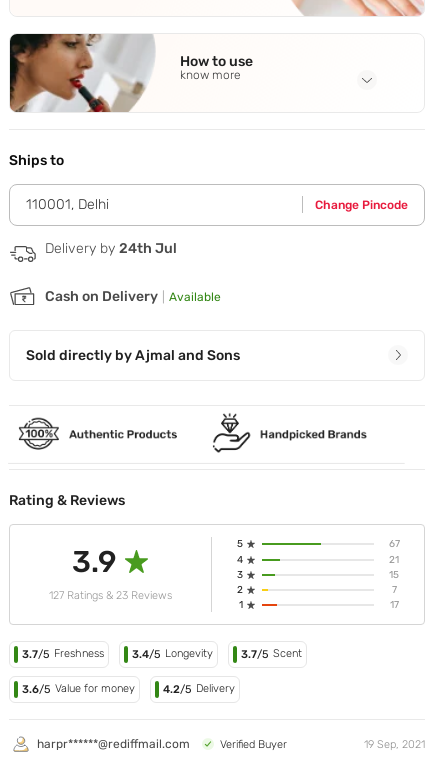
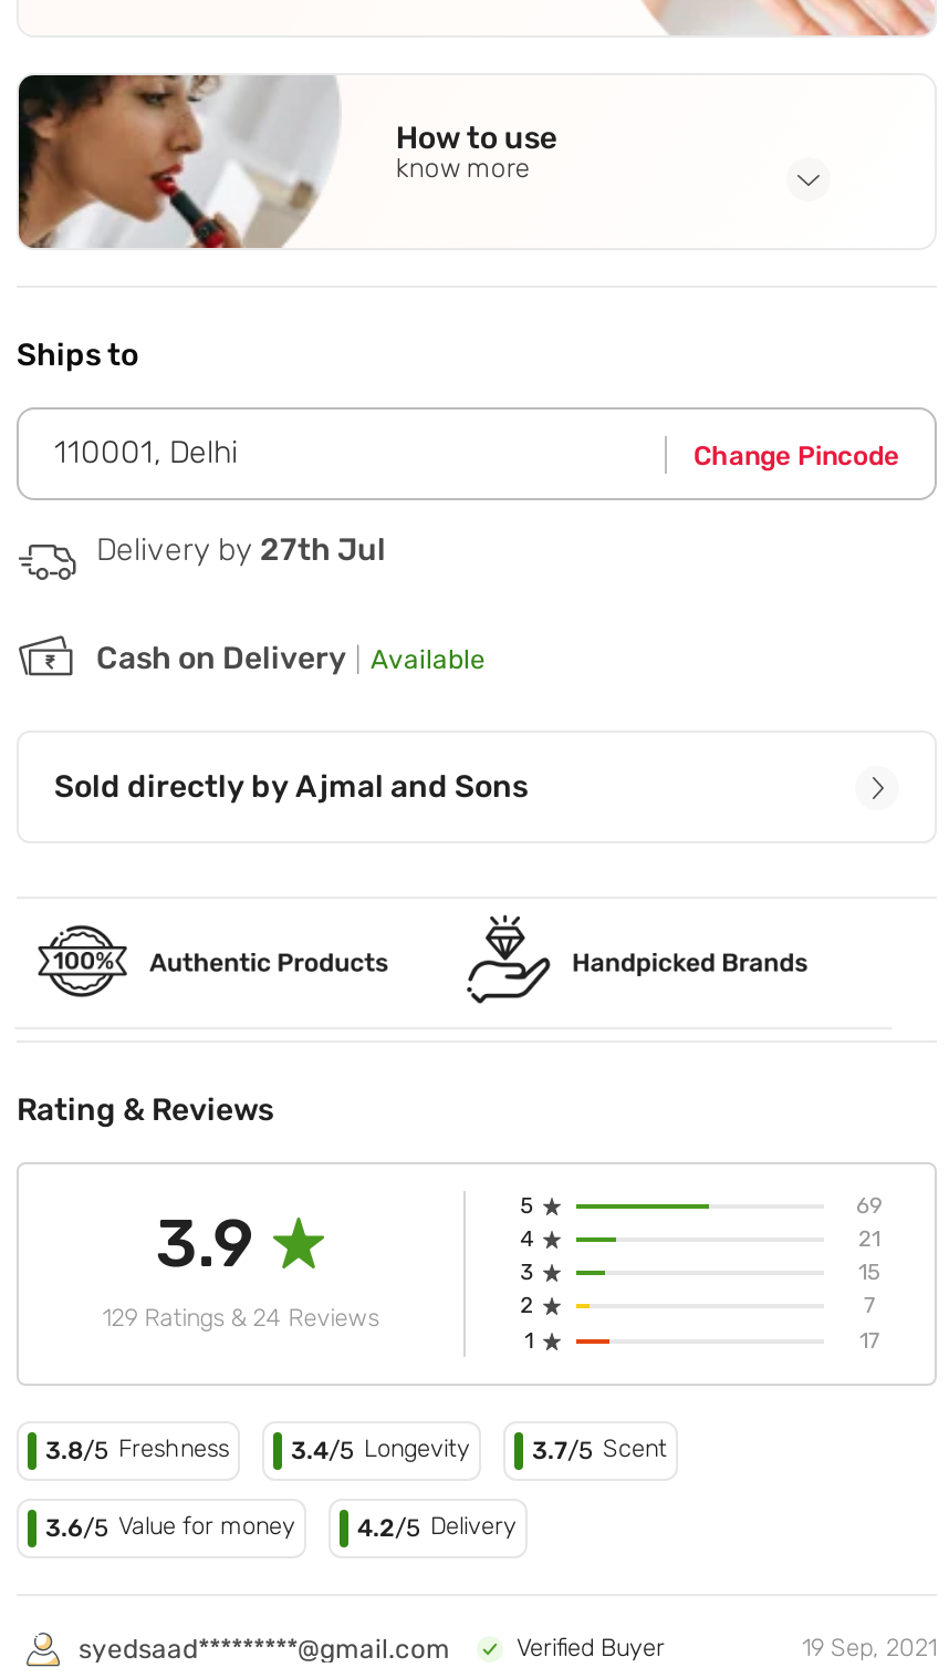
[45,240,177,257] Delivery by 24th Jul -> [96,531,386,569] Delivery by 27th Jul
[389,538,400,550] 67 -> [856,1192,883,1219] 69
[49,589,172,602] 127 Ratings & 23 Reviews -> [102,1304,379,1333] 129 Ratings & 24 Reviews
[22,647,302,661] 3.7/5 Freshness 3.4/5 Longevity 3.7/5 Scent -> [45,1433,667,1464] 3.8/5 Freshness 3.4/5 Longevity 3.7/5 Scent
[37,737,190,751] harpr******@rediffmail.com -> [79,1633,450,1664] syedsaad*********@gmail.com

